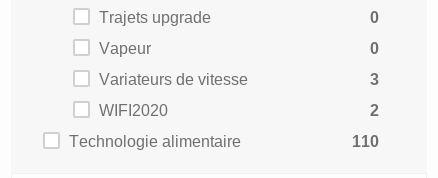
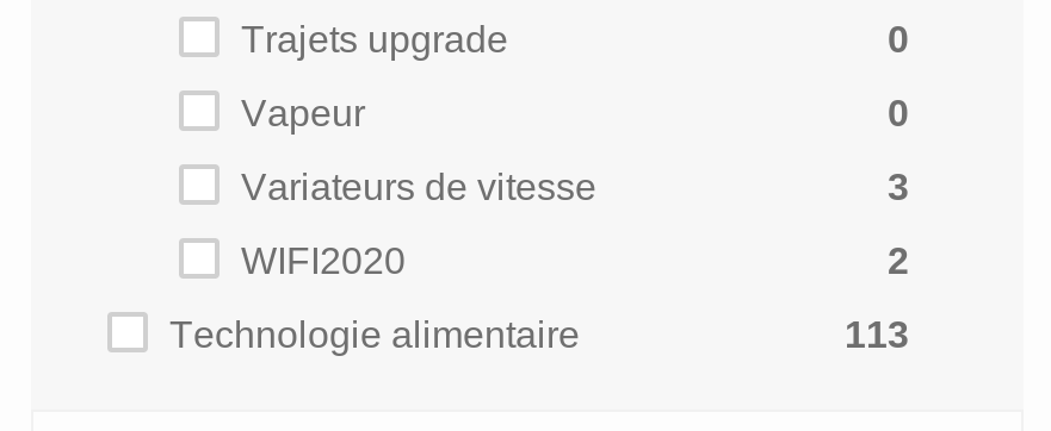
[352,133,379,150] 110 -> [845,314,909,355] 113

